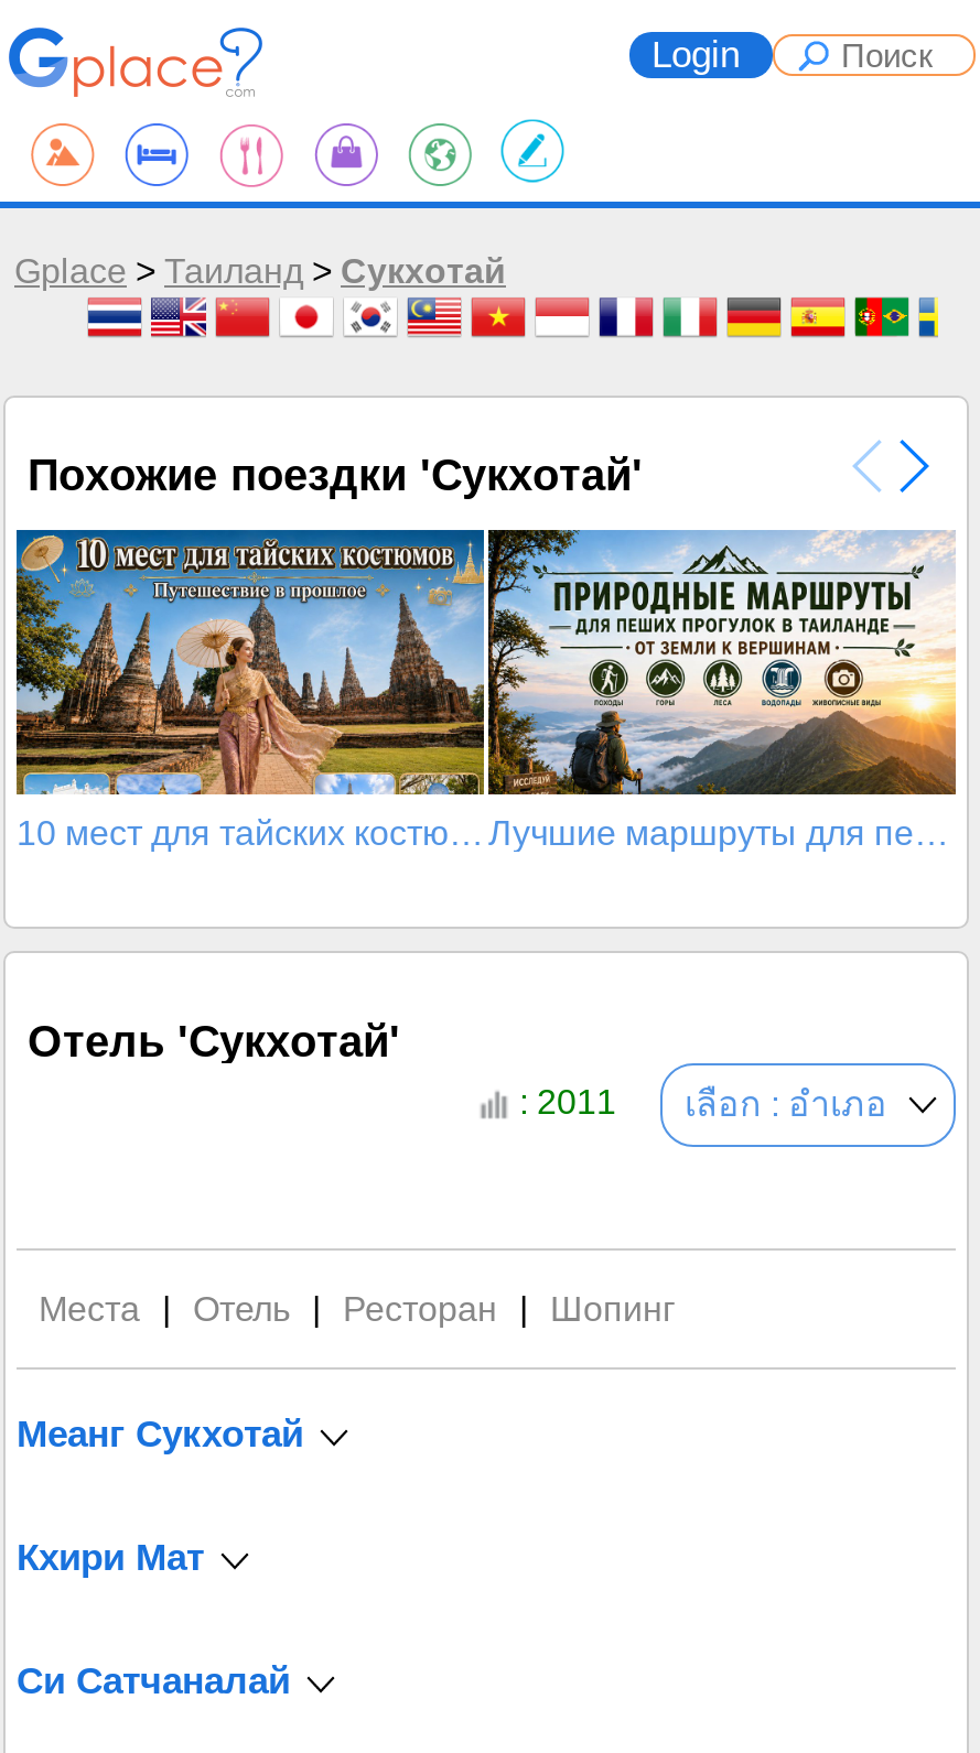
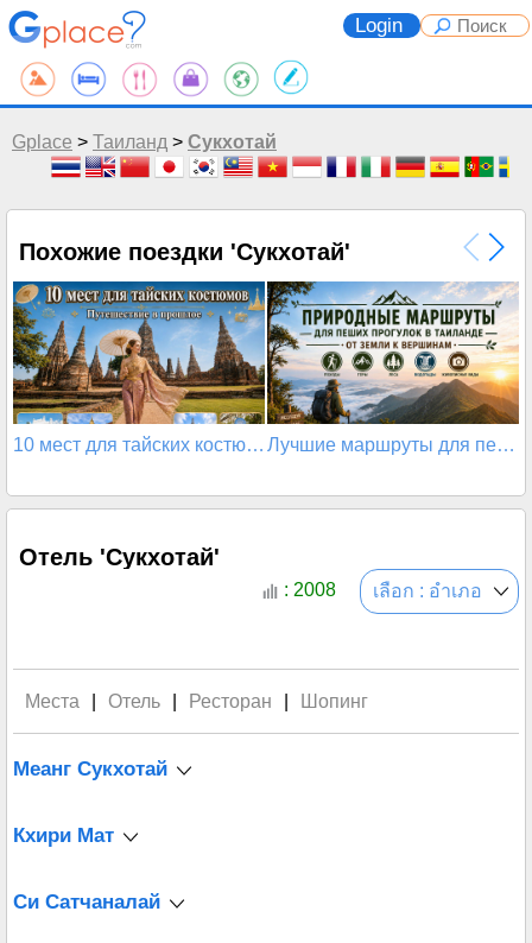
[510,1083,887,1123] : 2011 เลือก : อำเภอ -> [279,580,482,601] : 2008 เลือก : อำเภอ

